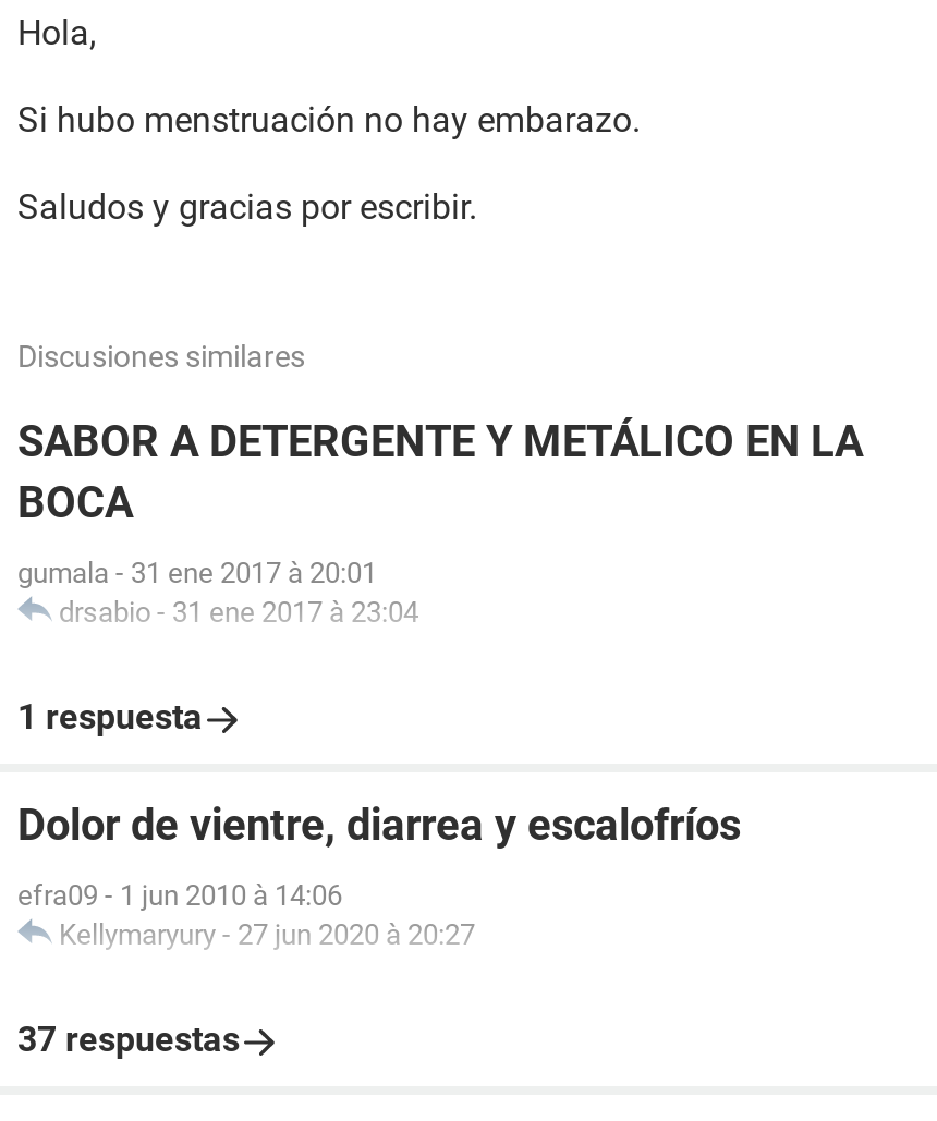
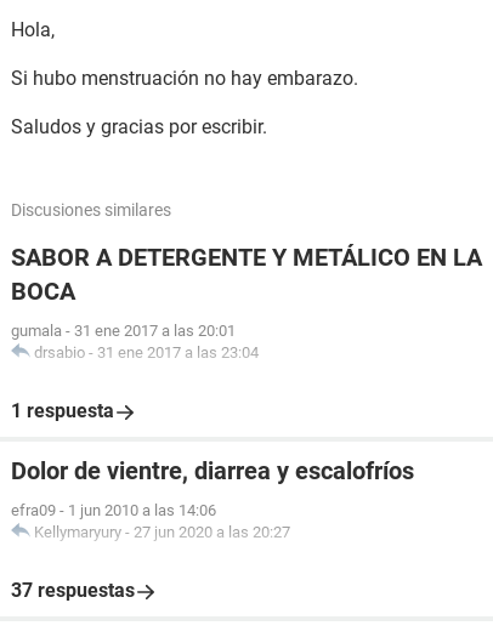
[17,557,418,629] gumala - 31 ene 2017 à 20:01 | drsabio - 31 ene 2017 à 23:04 -> [11,322,259,362] gumala - 31 ene 2017 a las 20:01 | drsabio - 31 ene 2017 a las 23:04
[17,879,475,951] efra09 - 1 jun 2010 à 14:06 | Kellymaryury - 27 jun 2020 à 20:27 -> [11,501,290,541] efra09 - 1 jun 2010 a las 14:06 | Kellymaryury - 27 jun 2020 a las 20:27

